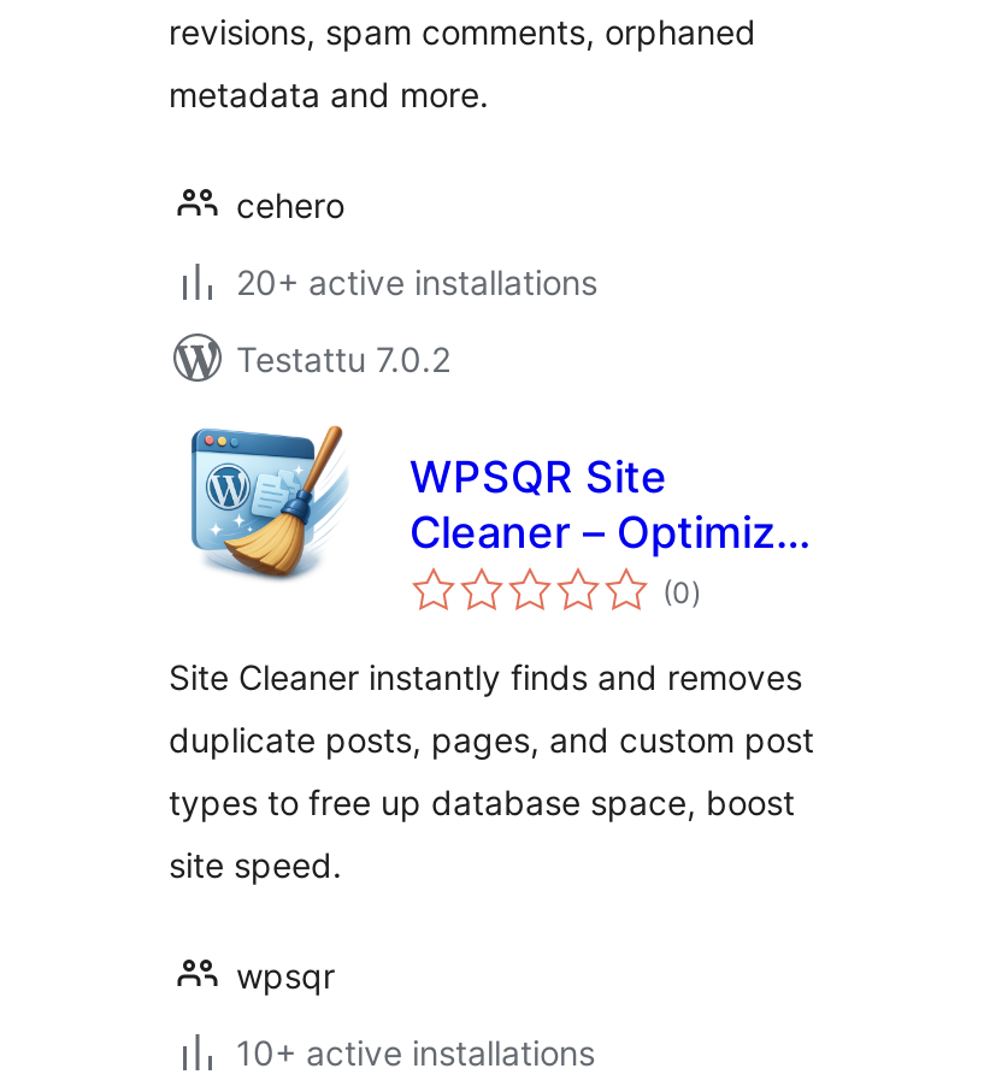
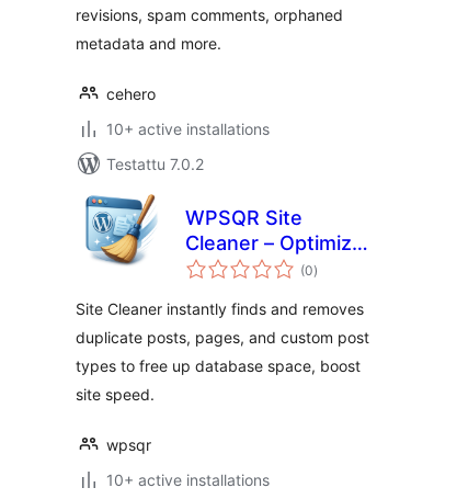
[236,261,597,302] 20+ active installations -> [106,120,270,138] 10+ active installations

